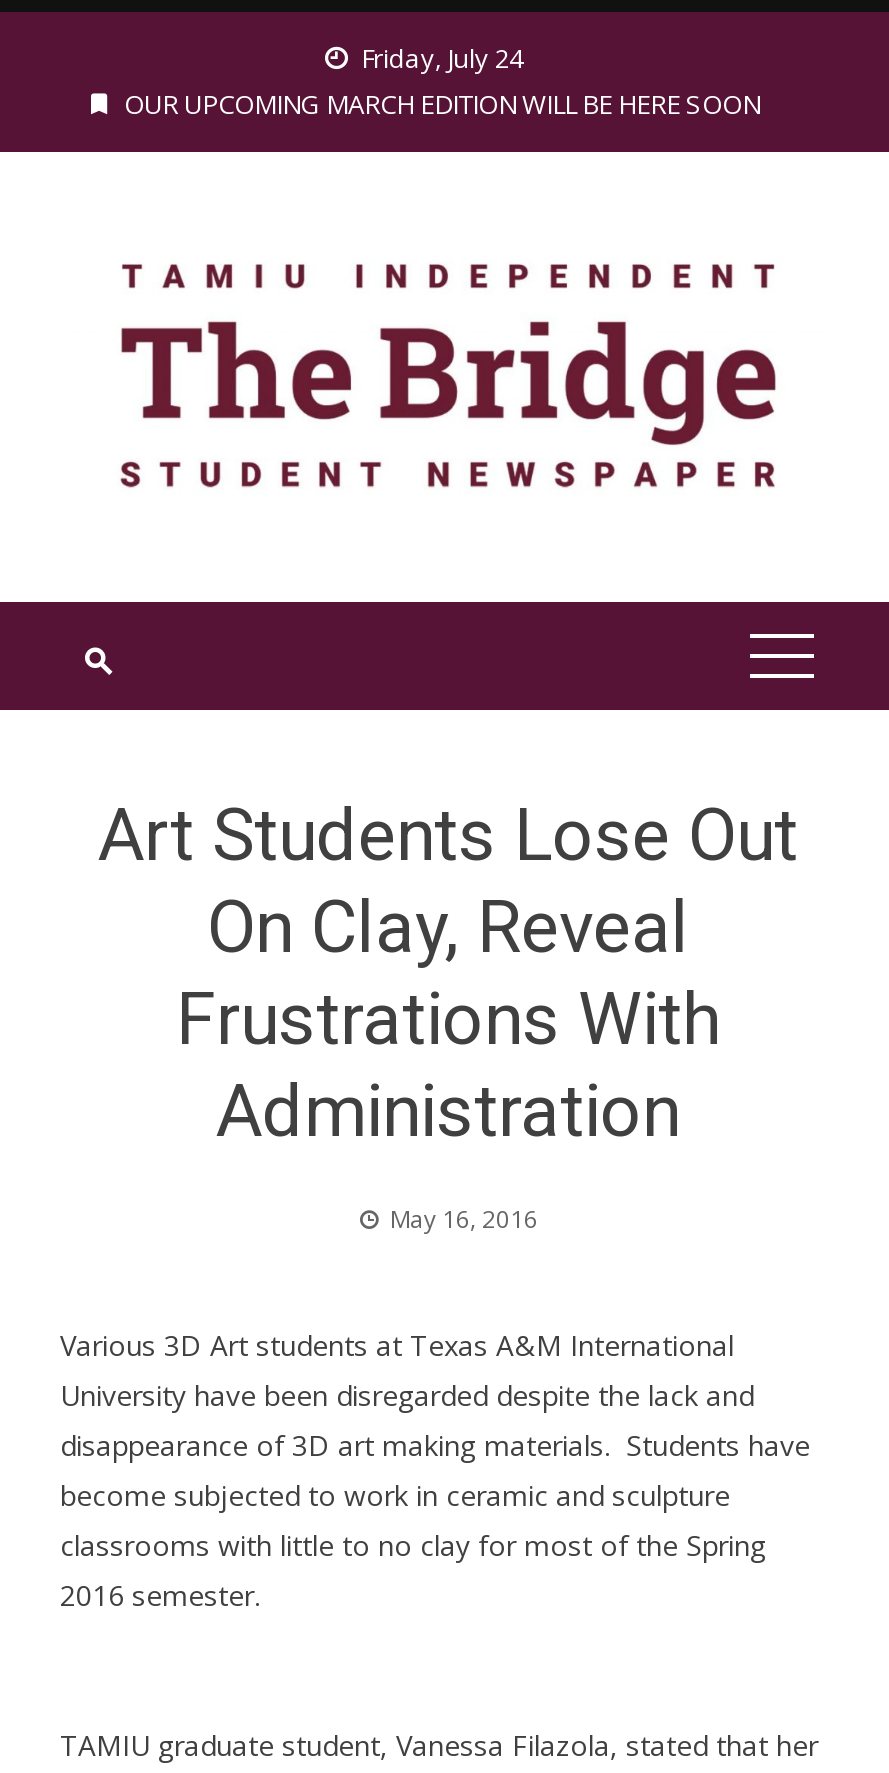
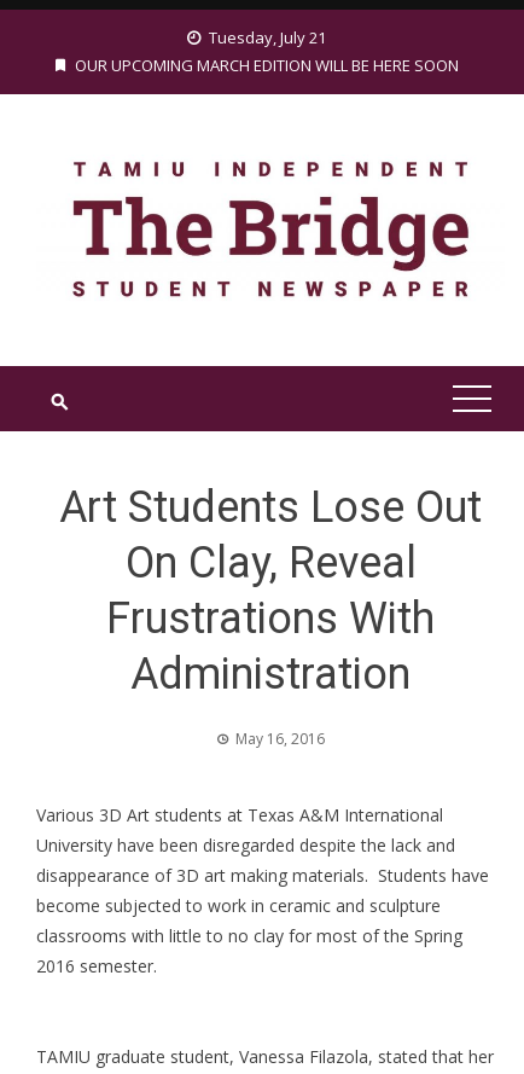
[361,40,523,76] Friday, July 24 -> [208,27,325,48] Tuesday, July 21

